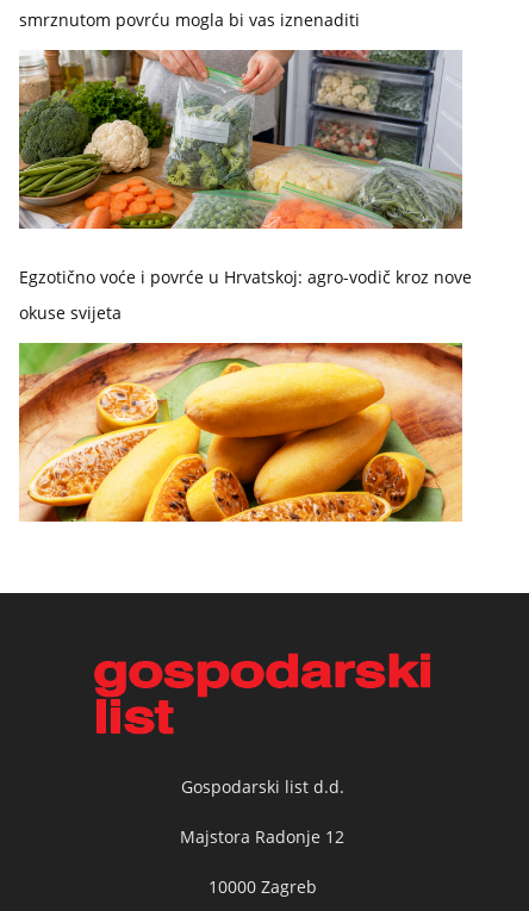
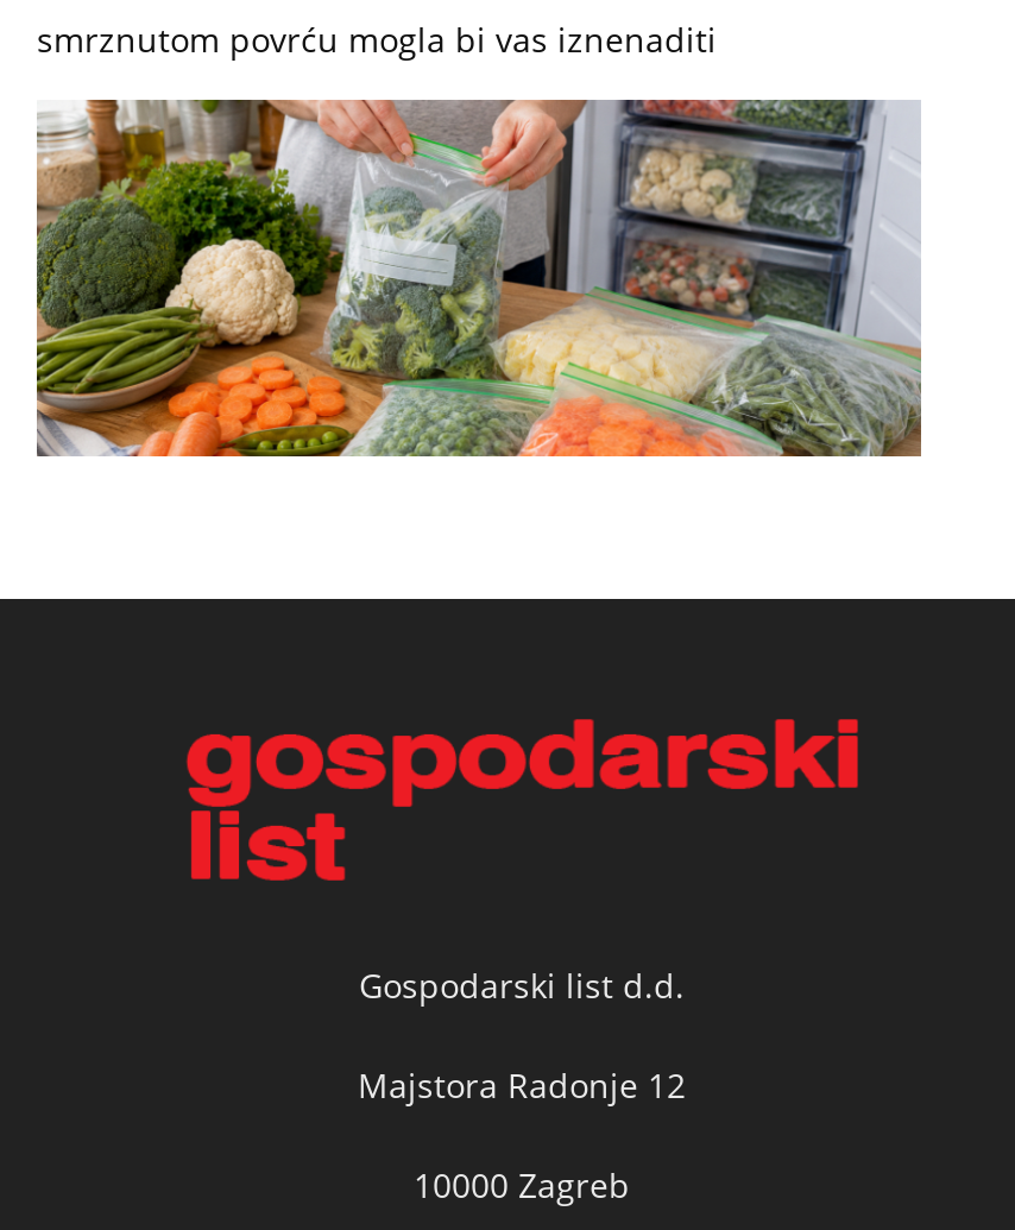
[19,266,472,324] Egzotično voće i povrće u Hrvatskoj: agro-vodič kroz nove | okuse svijeta -> none
[18,342,463,523] [image] -> none

